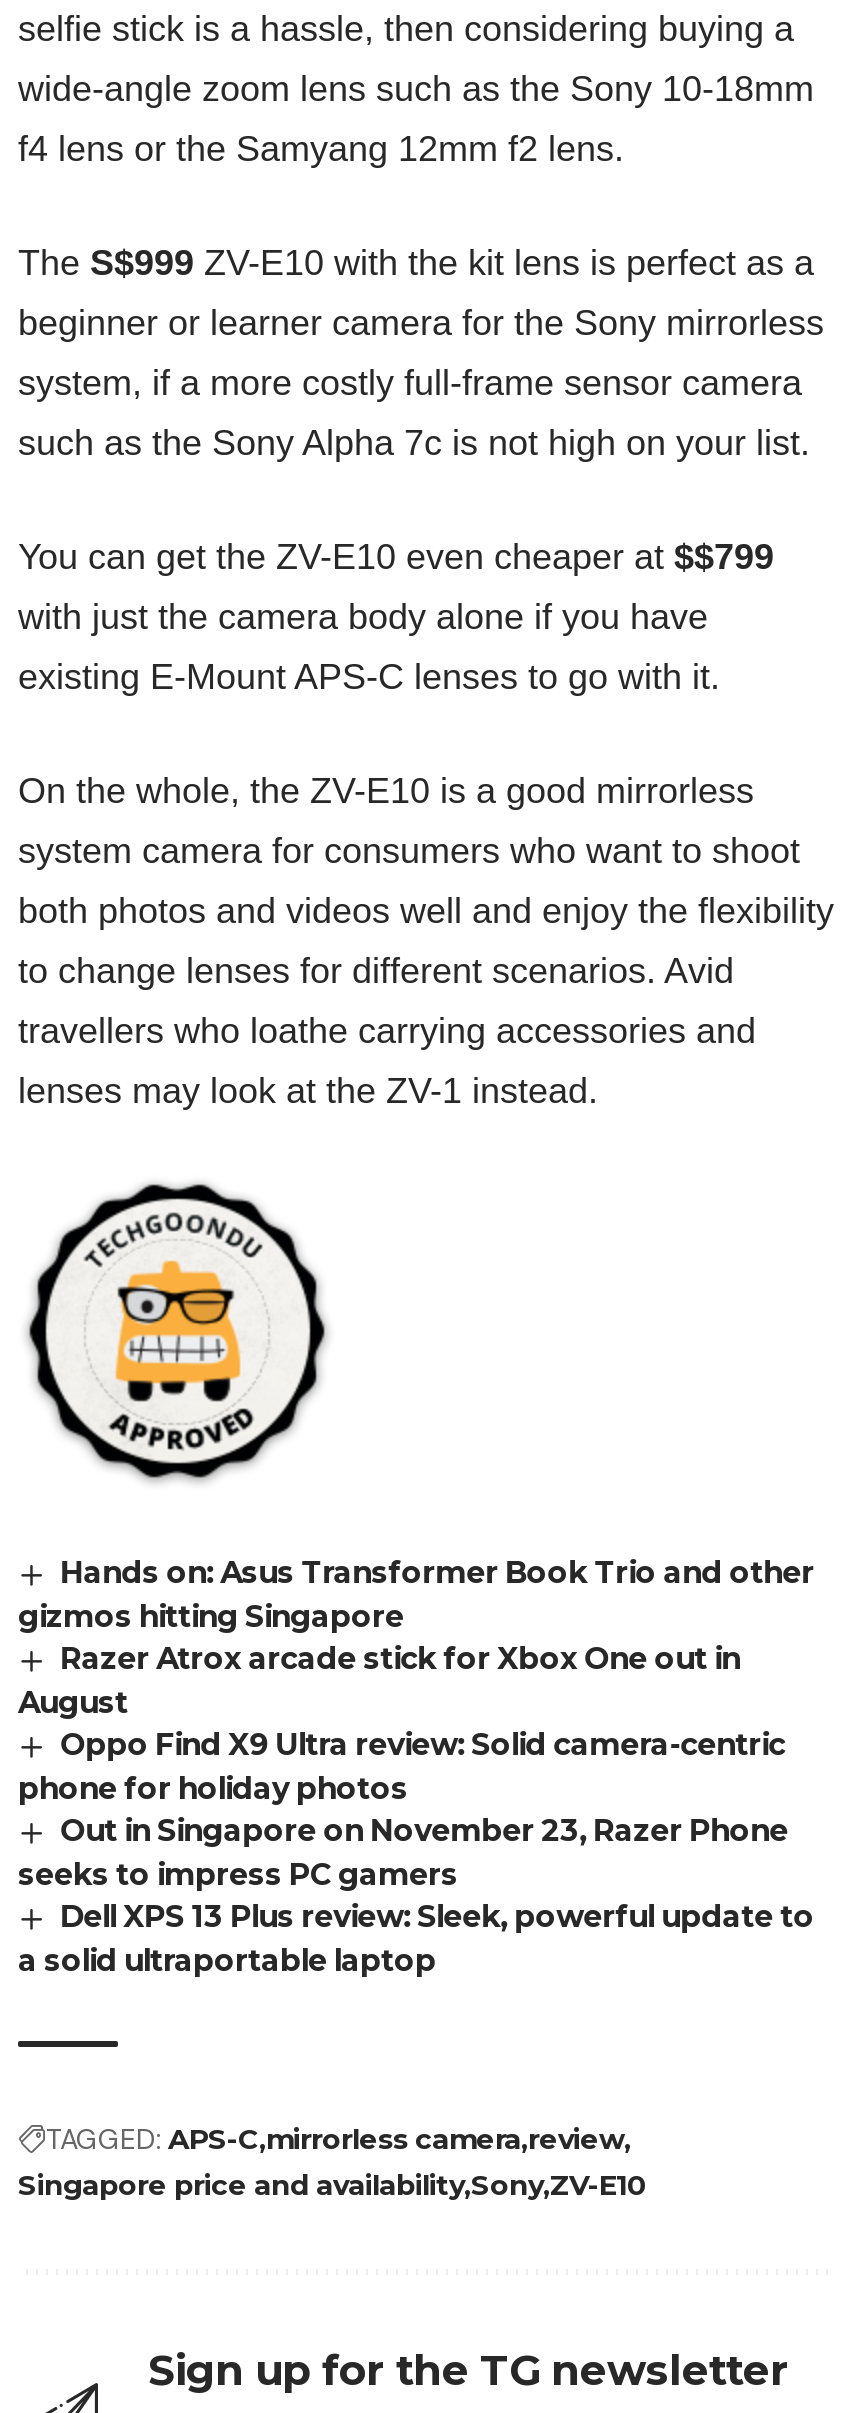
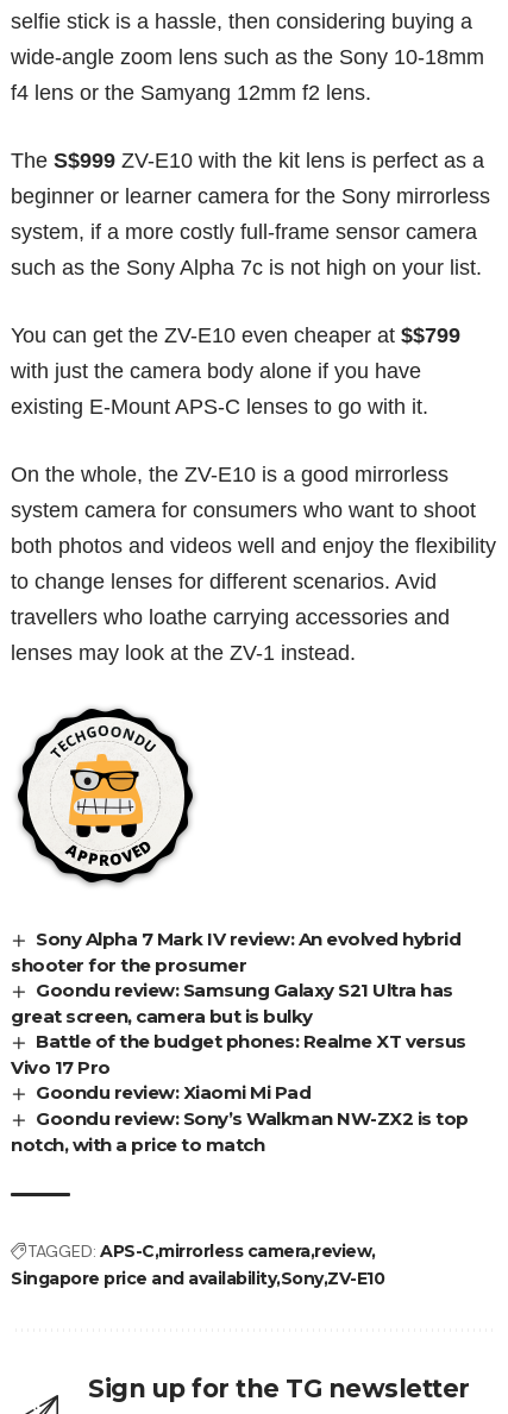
[18,1553,814,1979] Hands on: Asus Transformer Book Trio and other | gizmos hitting Singapore | Razer Atrox arcade stick for Xbox One out in | August | Oppo Find X9 Ultra review: Solid camera-centric | phone for holiday photos | Out in Singapore on November 23, Razer Phone | seeks to impress PC gamers | Dell XPS 13 Plus review: Sleek, powerful update to | a solid ultraportable laptop -> [11,928,468,1156] Sony Alpha 7 Mark IV review: An evolved hybrid | shooter for the prosumer | Goondu review: Samsung Galaxy S21 Ultra has | great screen, camera but is bulky | Battle of the budget phones: Realme XT versus | Vivo 17 Pro | Goondu review: Xiaomi Mi Pad | Goondu review: Sony’s Walkman NW-ZX2 is top | notch, with a price to match

